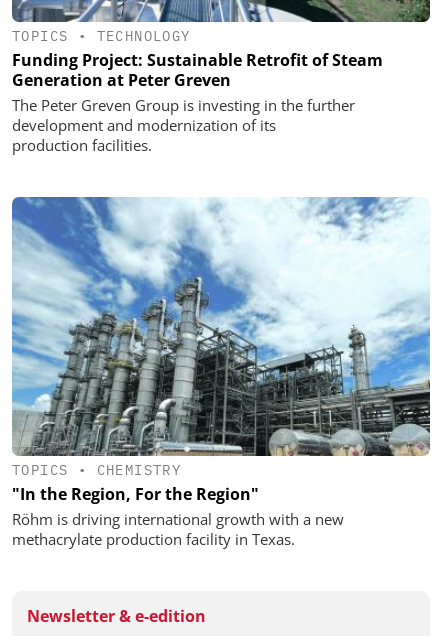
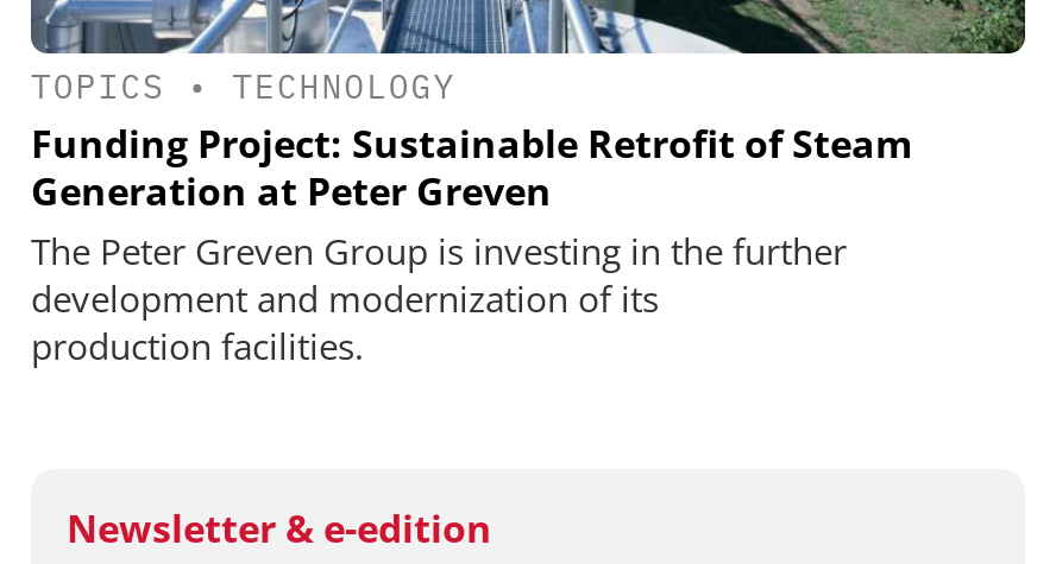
[11,196,431,549] [image] | TOPICS • CHEMISTRY | "In the Region, For the Region" | Röhm is driving international growth with a new | methacrylate production facility in Texas. -> none

